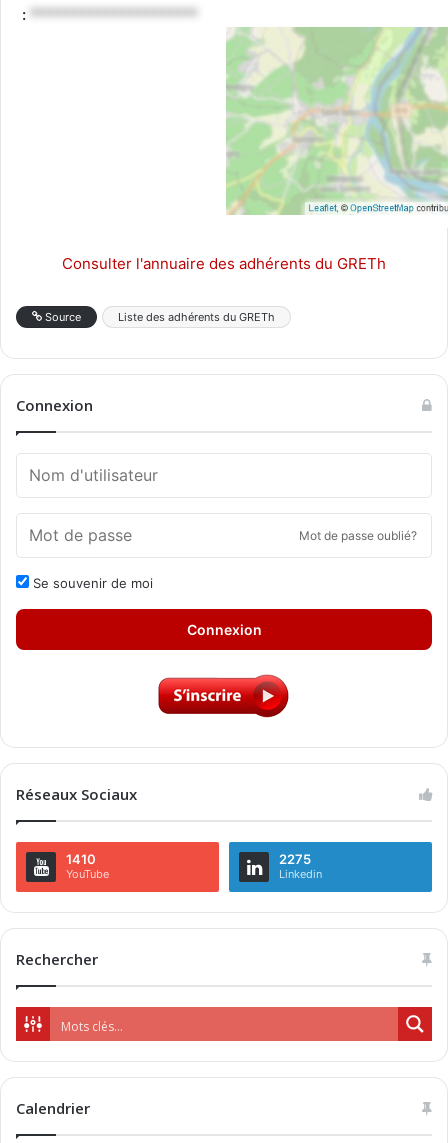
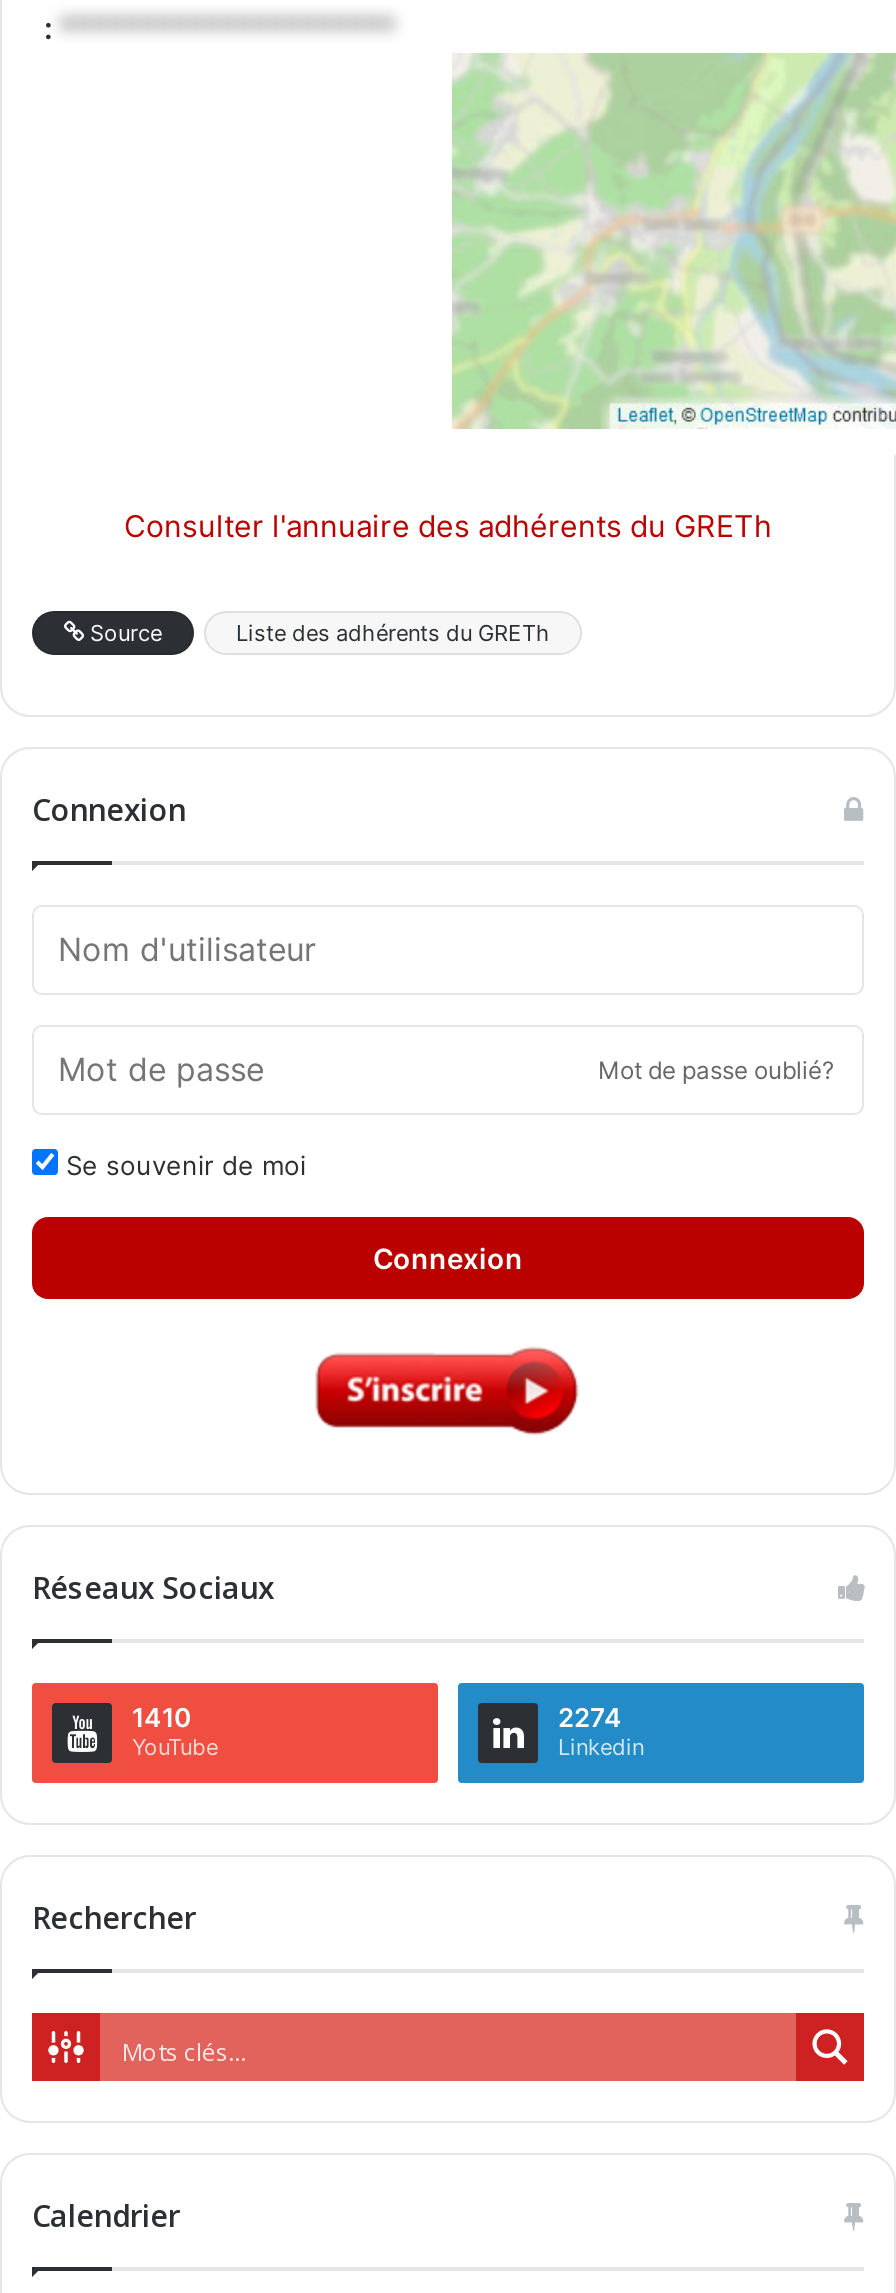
[279,850,311,866] 2275 -> [558,1700,622,1732] 2274

